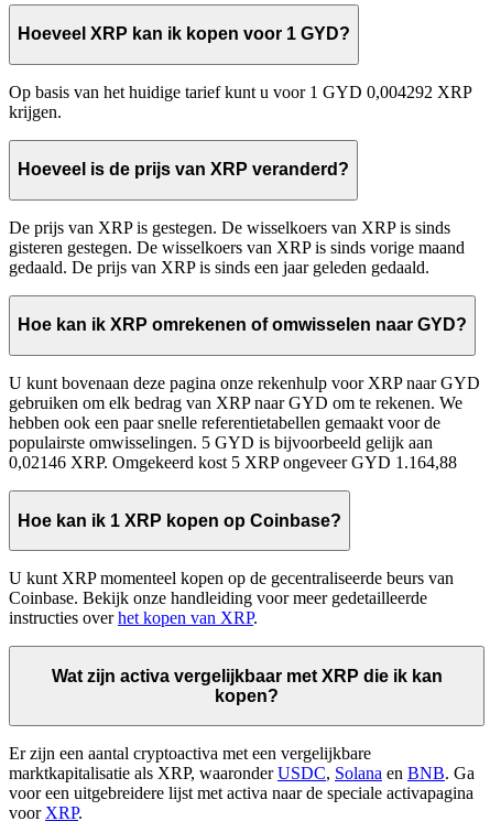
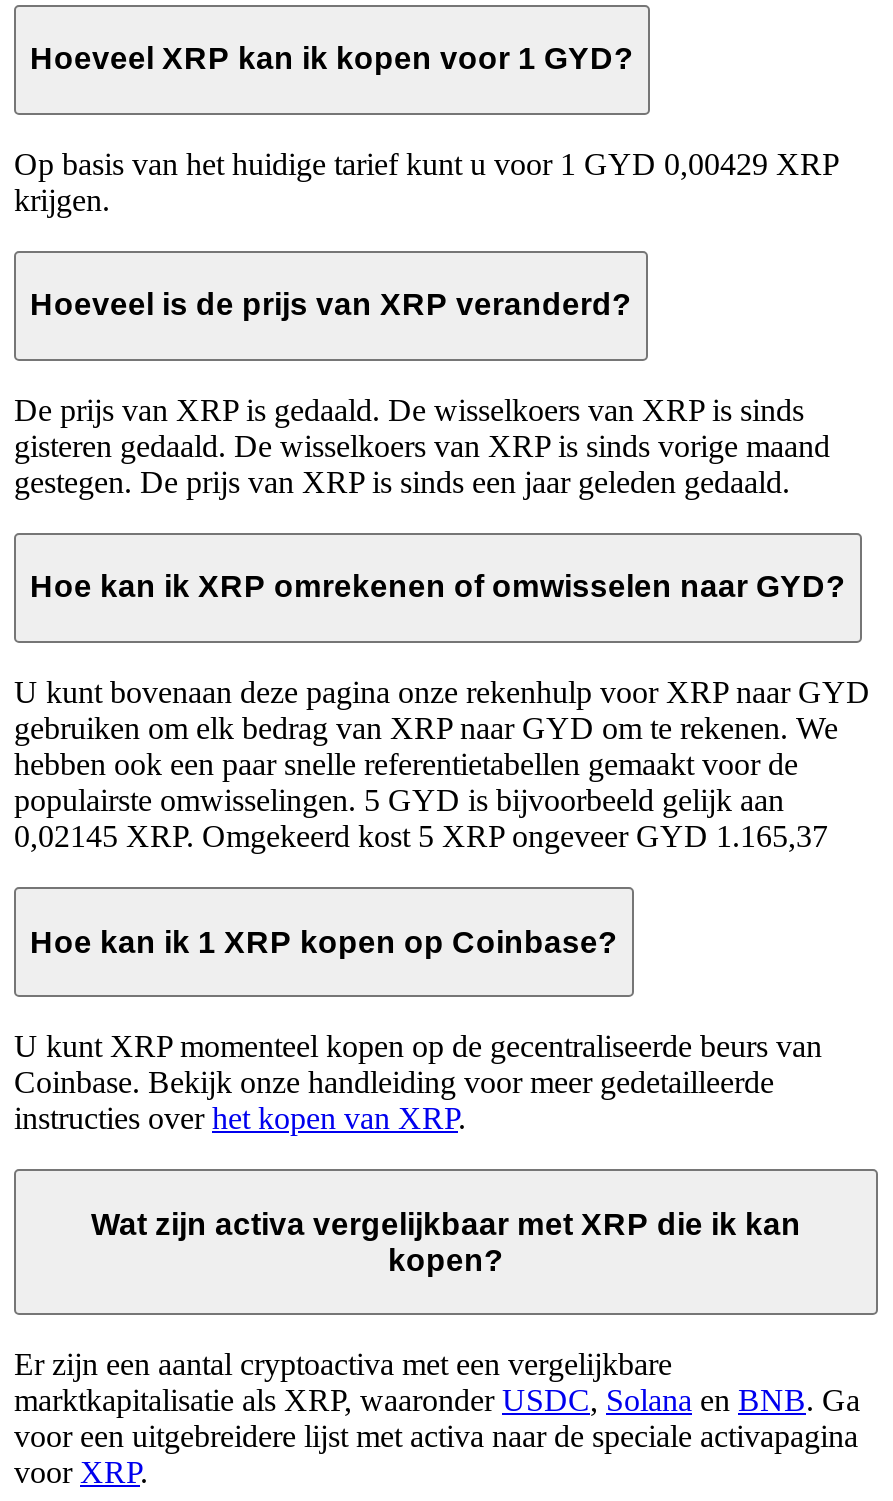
[9,82,471,101] Op basis van het huidige tarief kunt u voor 1 GYD 0,004292 XRP -> [14,146,838,180] Op basis van het huidige tarief kunt u voor 1 GYD 0,00429 XRP
[9,218,450,237] De prijs van XRP is gestegen. De wisselkoers van XRP is sinds -> [14,393,804,427] De prijs van XRP is gedaald. De wisselkoers van XRP is sinds
[9,238,465,257] gisteren gestegen. De wisselkoers van XRP is sinds vorige maand -> [14,429,830,463] gisteren gedaald. De wisselkoers van XRP is sinds vorige maand
[9,258,429,276] gedaald. De prijs van XRP is sinds een jaar geleden gedaald. -> [14,465,790,499] gestegen. De prijs van XRP is sinds een jaar geleden gedaald.
[9,453,457,472] 0,02146 XRP. Omgekeerd kost 5 XRP ongeveer GYD 1.164,88 -> [14,819,828,853] 0,02145 XRP. Omgekeerd kost 5 XRP ongeveer GYD 1.165,37

